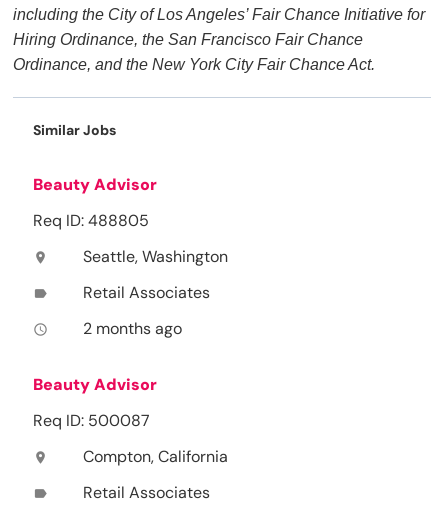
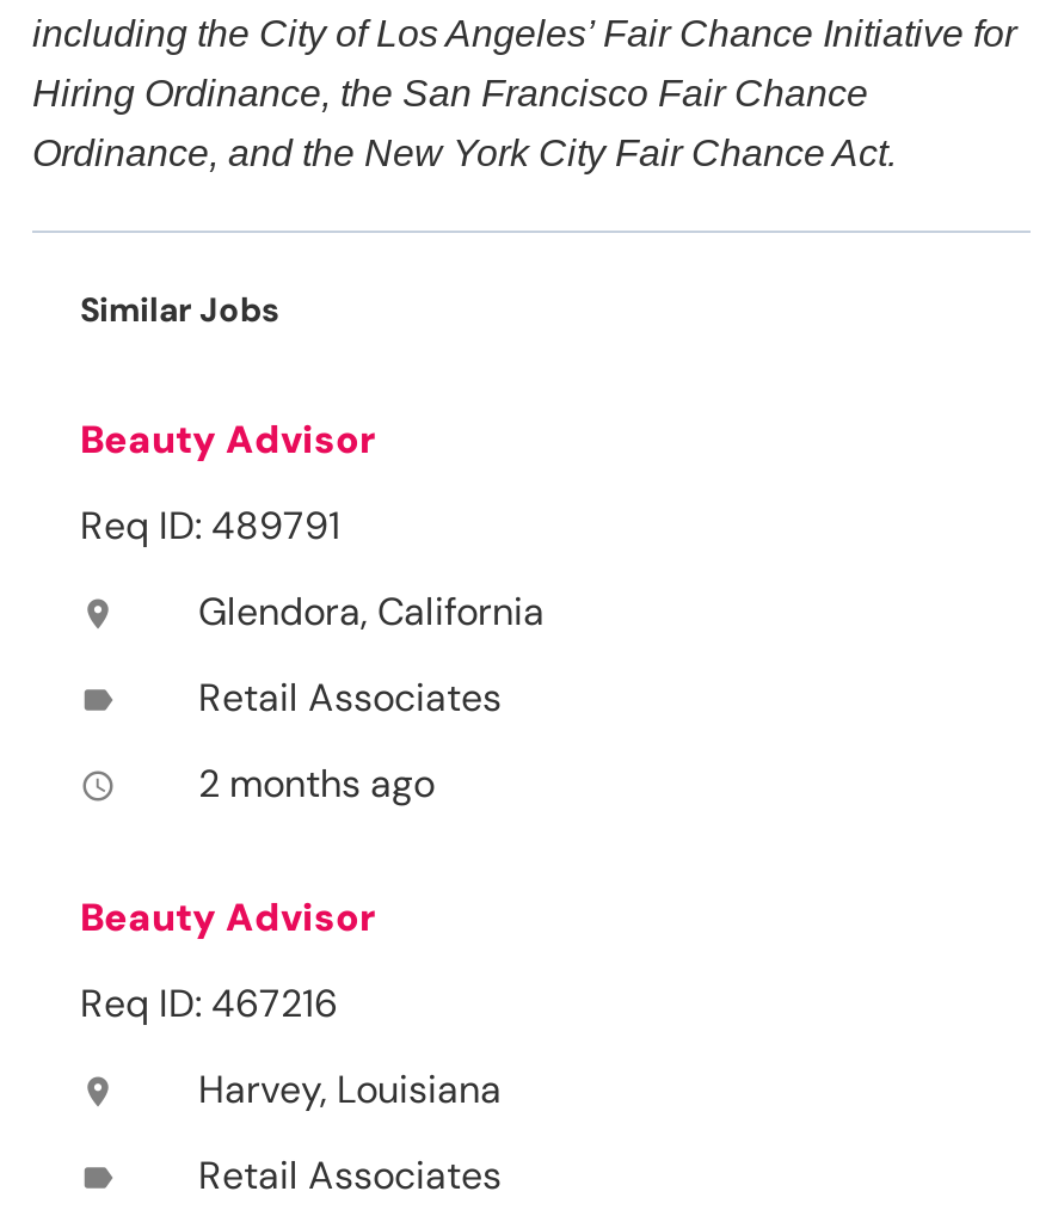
[33,210,149,231] Req ID: 488805 -> [80,501,340,551] Req ID: 489791
[82,246,227,267] Seattle, Washington -> [198,587,545,637] Glendora, California
[33,410,150,431] Req ID: 500087 -> [80,979,338,1029] Req ID: 467216
[82,446,227,467] Compton, California -> [198,1065,502,1115] Harvey, Louisiana

